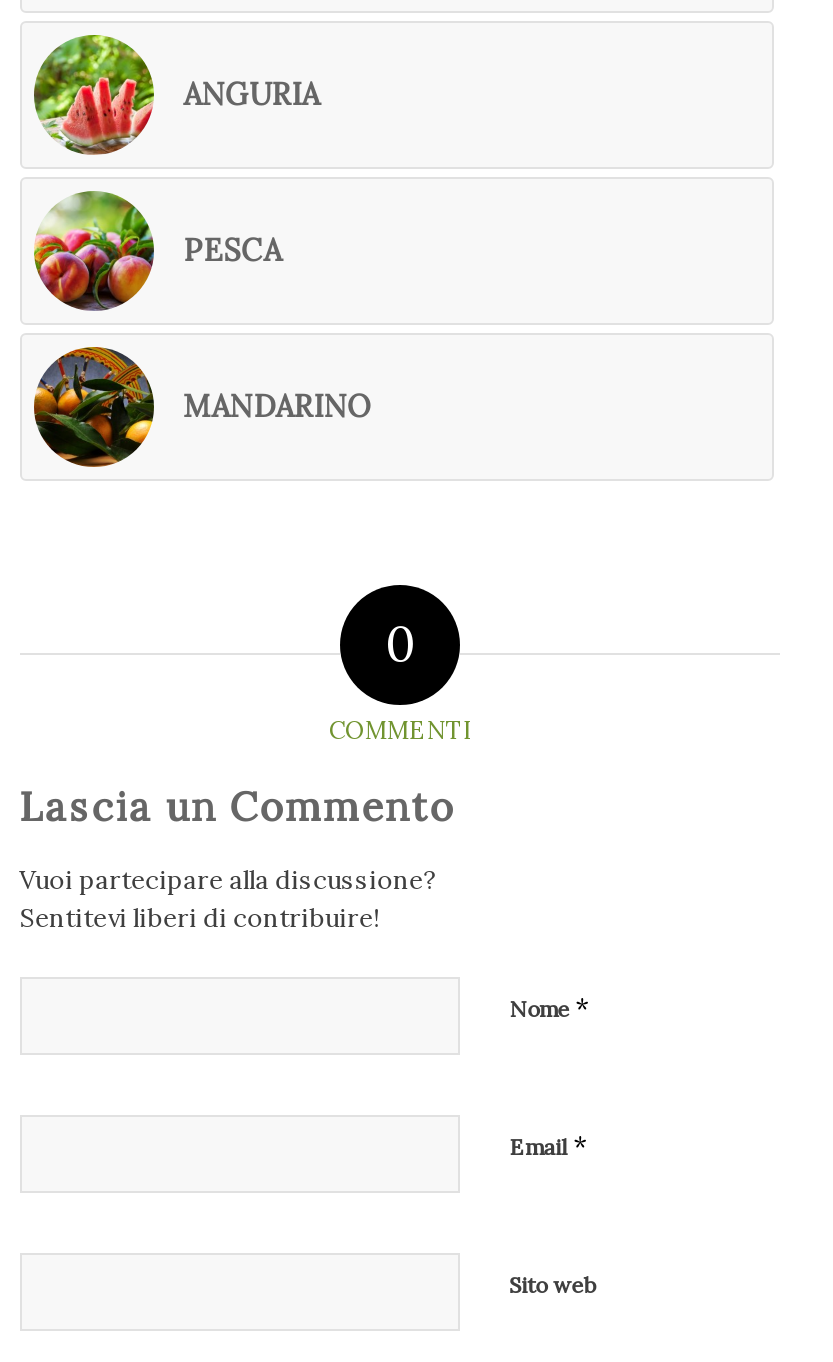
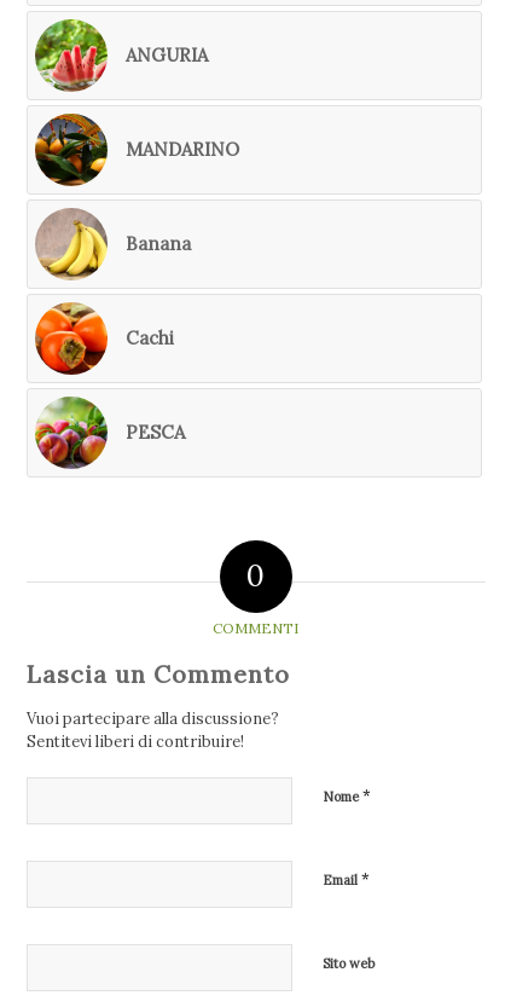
moved [34,193,281,311] -> [34,397,184,469]: [image] | PESCA
moved [30,343,371,471] -> [33,111,239,189]: [image] | MANDARINO
none -> [35,302,173,376] [image] | Cachi
none -> [36,208,190,279] [image] | Banana

